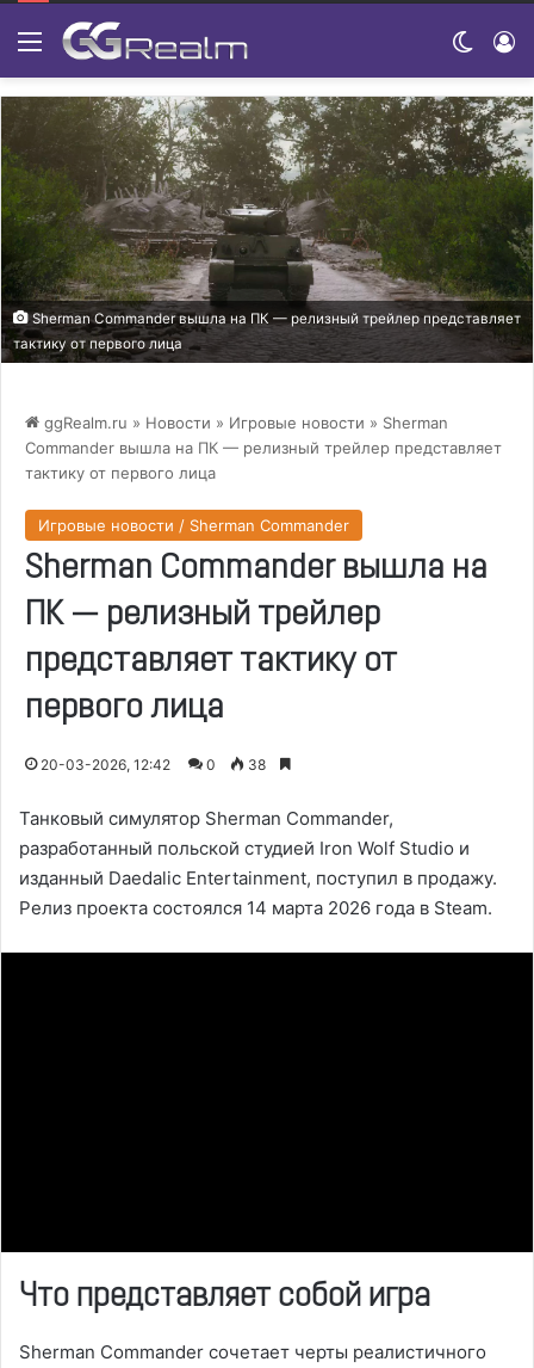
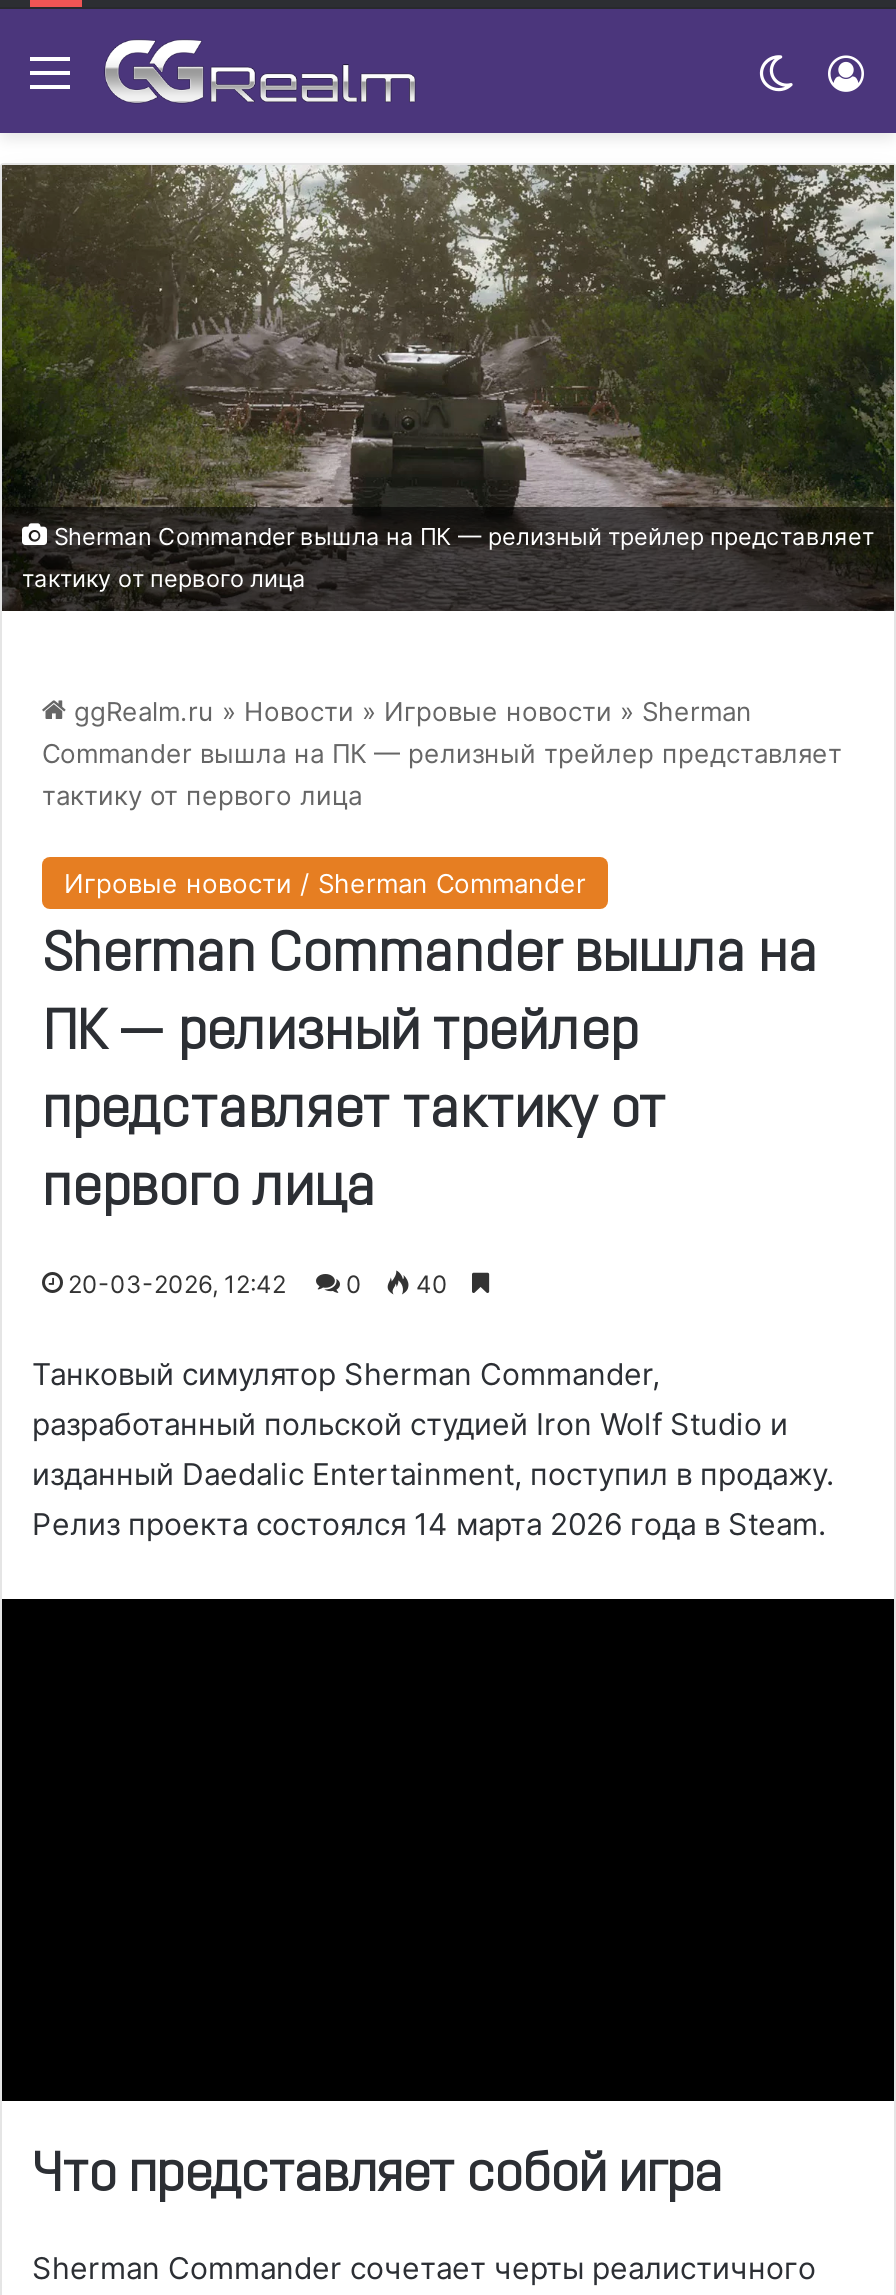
[41,756,266,774] 20-03-2026, 12:42 0 38 -> [68,1270,448,1300] 20-03-2026, 12:42 0 40

